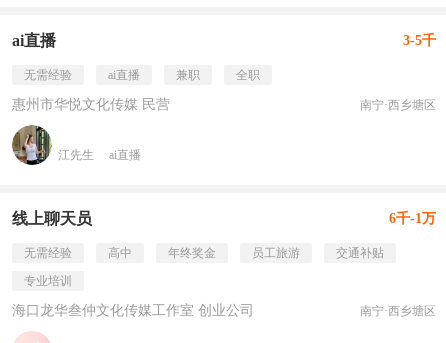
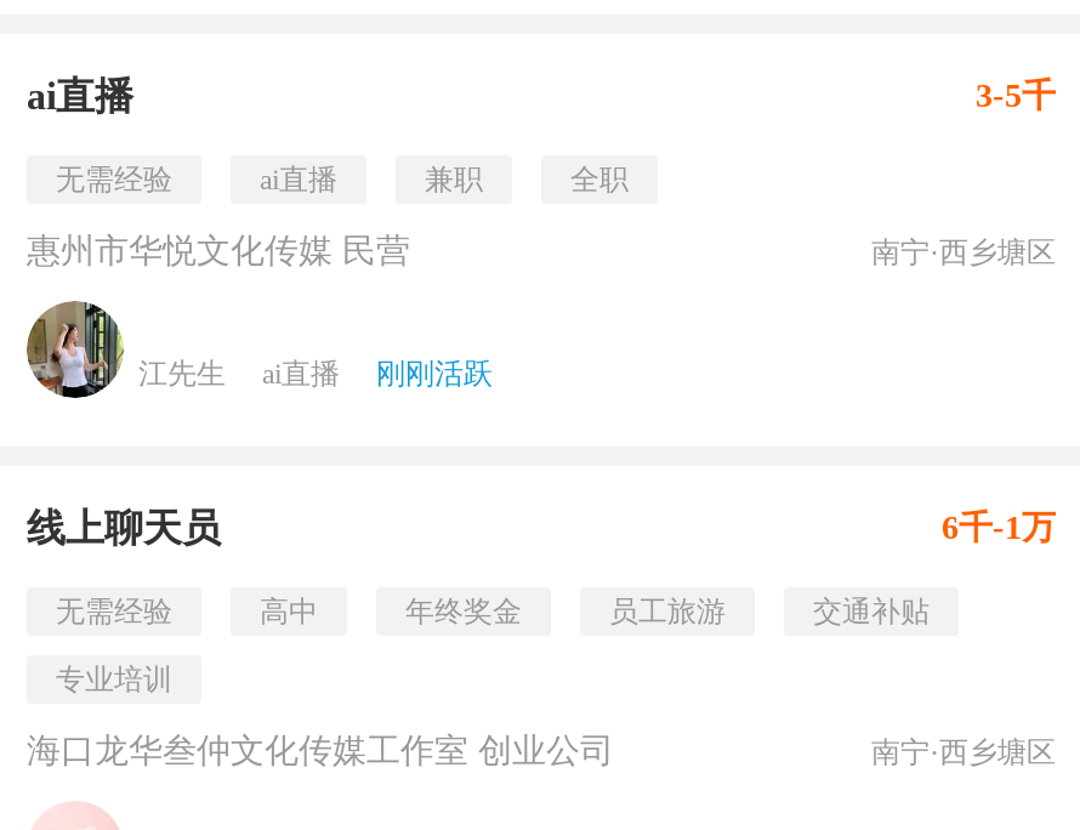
none -> [376,357,493,391] 刚刚活跃

